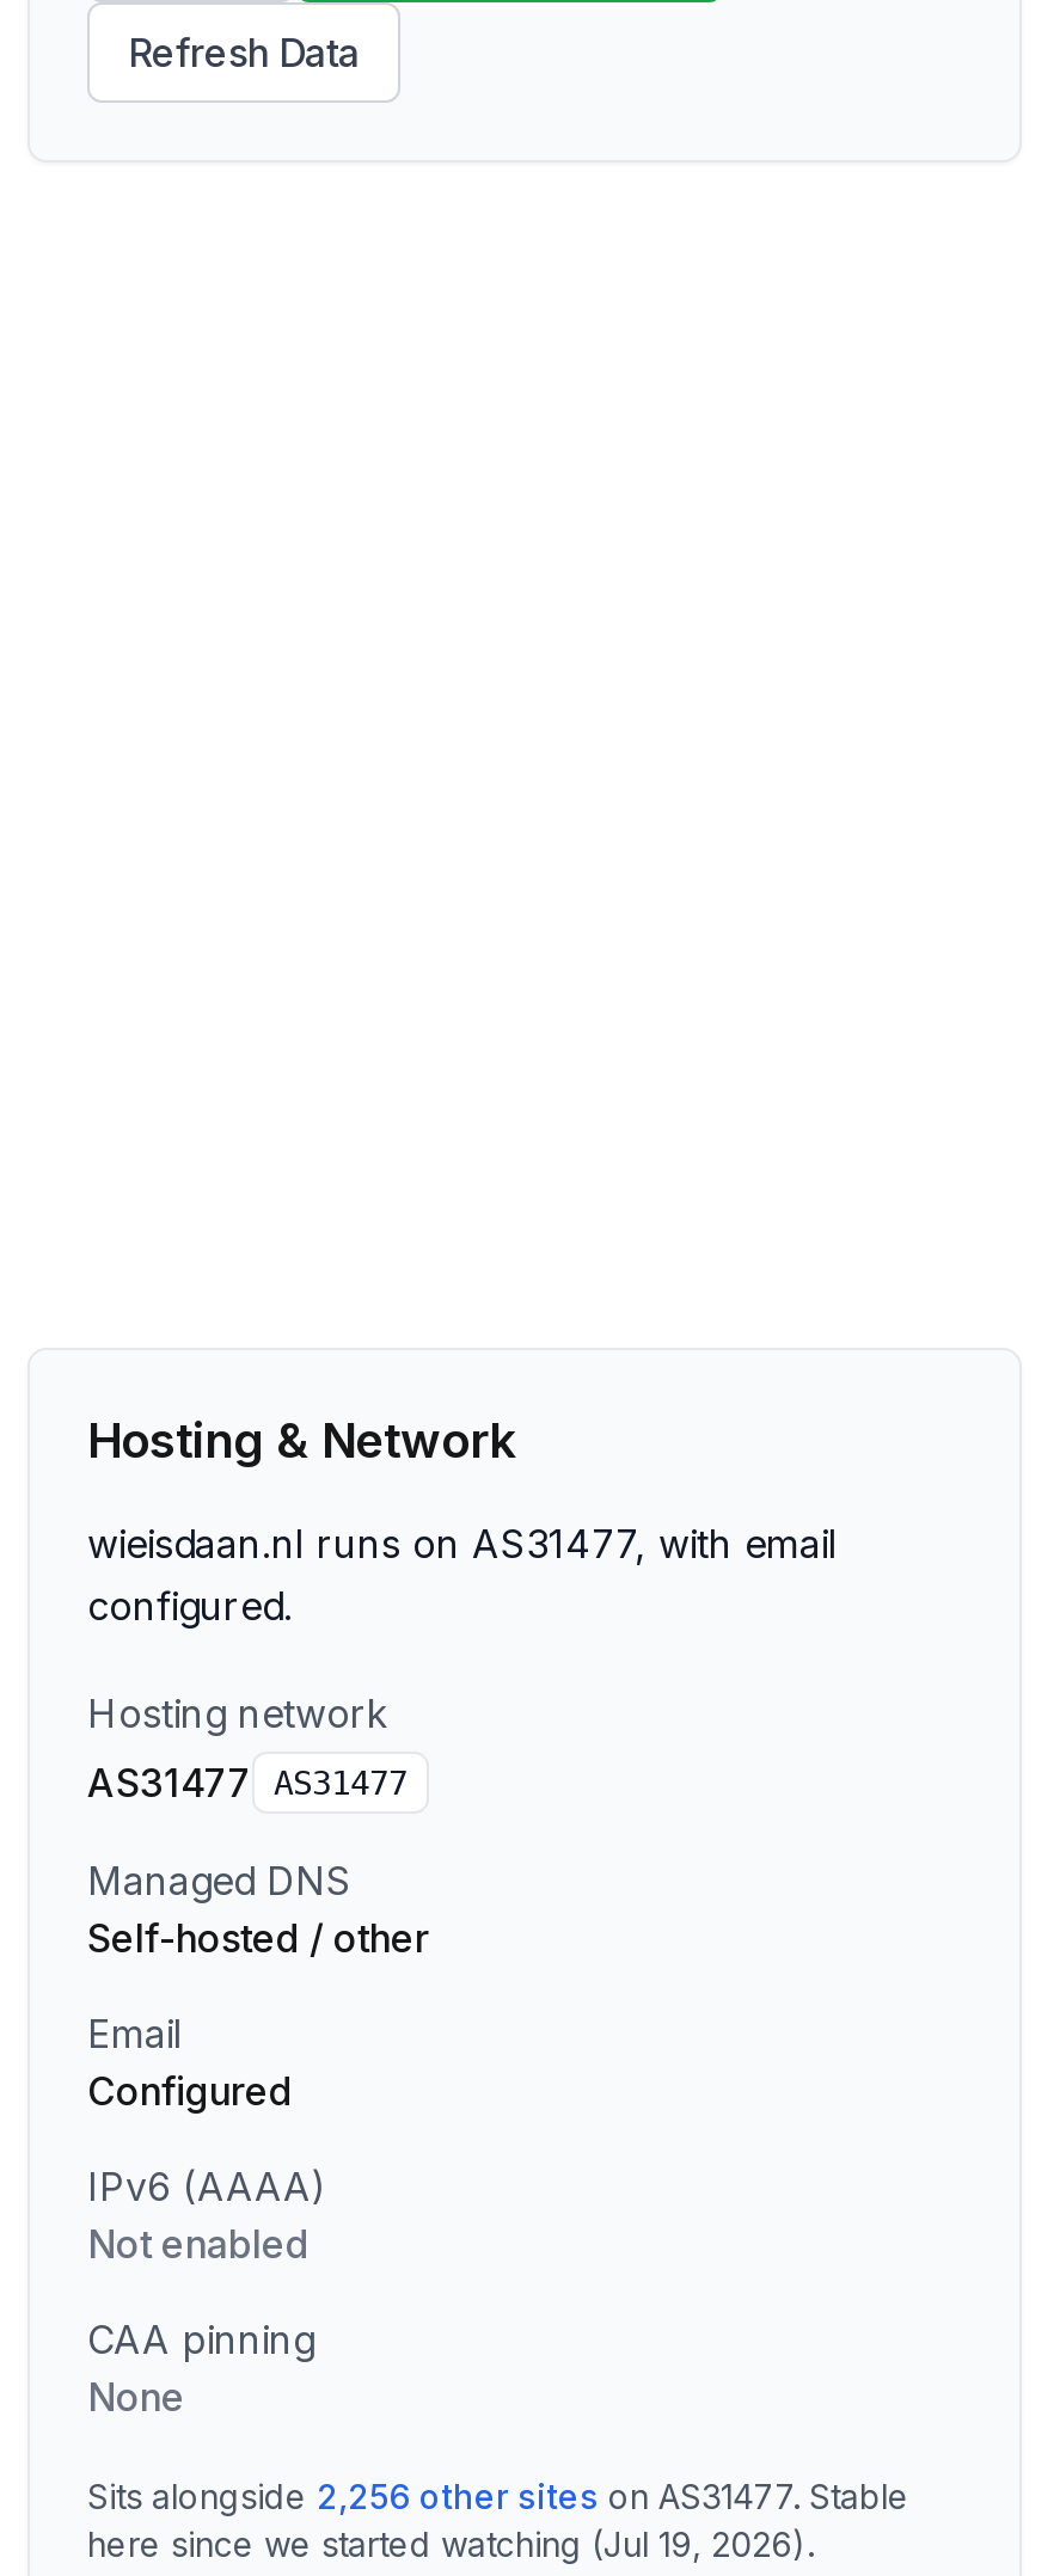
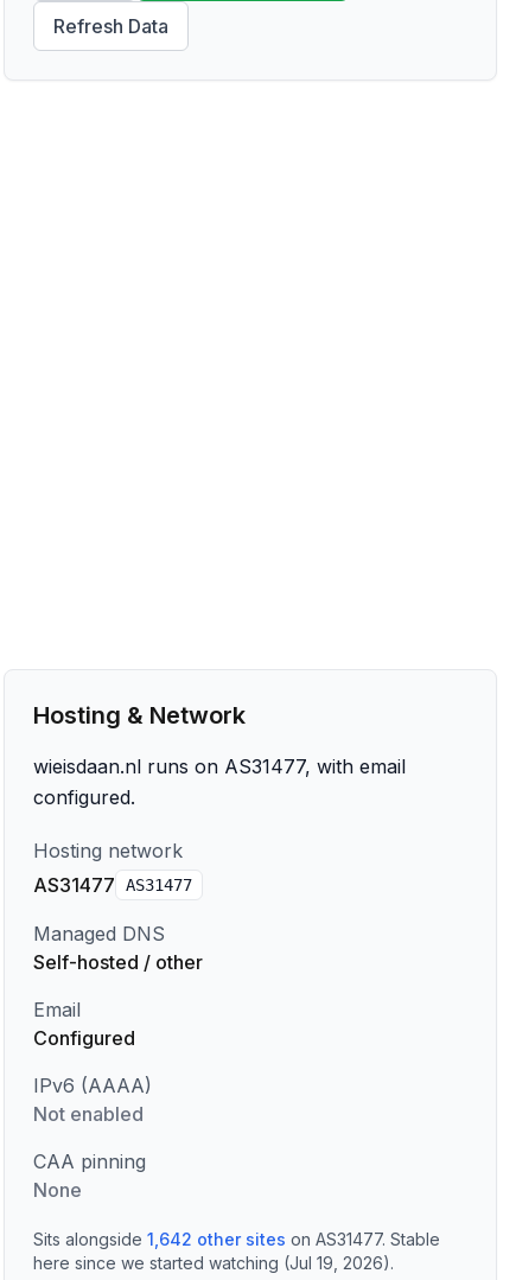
[87,2476,909,2516] Sits alongside 2,256 other sites on AS31477. Stable -> [33,1229,440,1249] Sits alongside 1,642 other sites on AS31477. Stable

